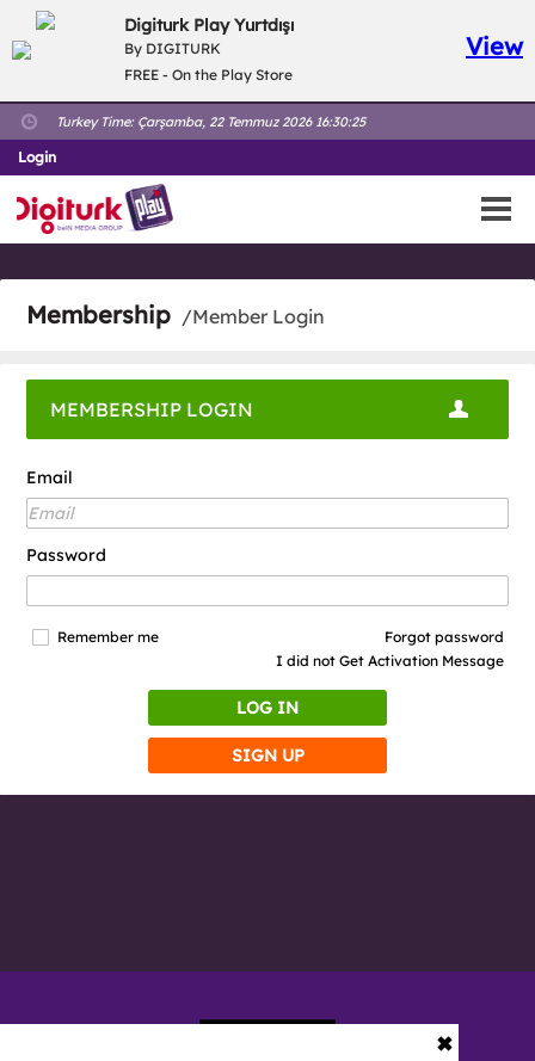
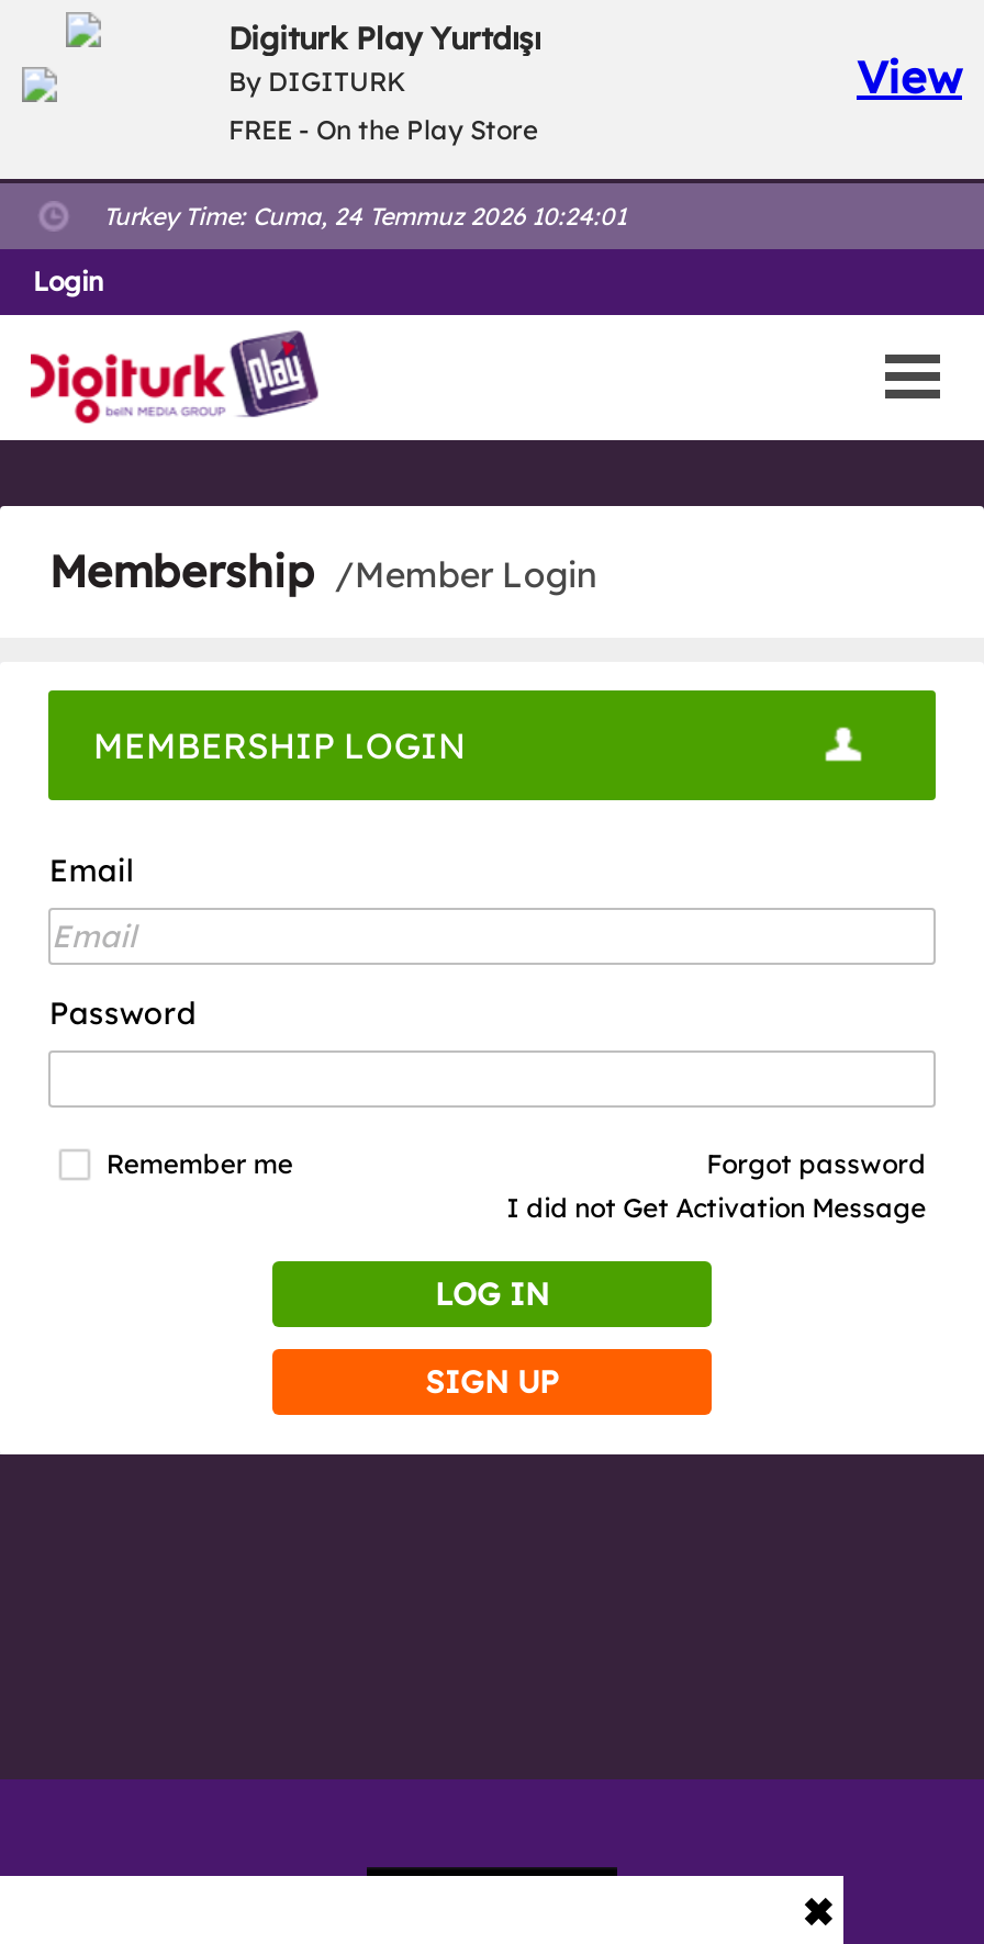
[56,113,365,130] Turkey Time: Çarşamba, 22 Temmuz 2026 16:30:25 -> [103,201,626,232] Turkey Time: Cuma, 24 Temmuz 2026 10:24:01

